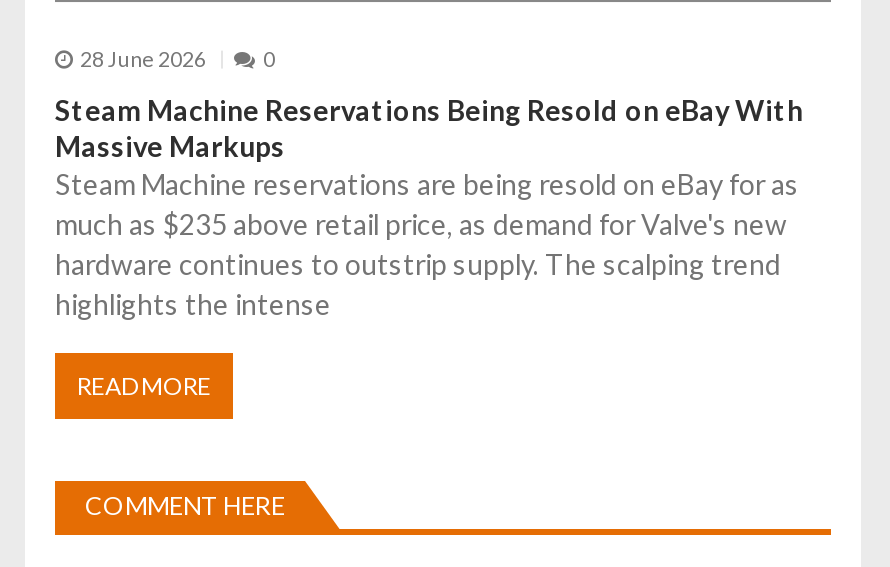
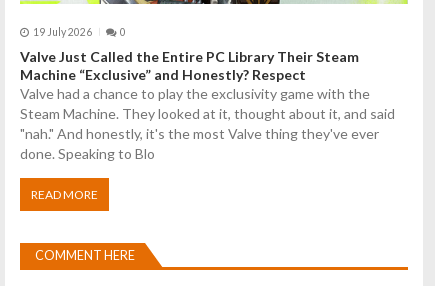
[80,47,206,71] 28 June 2026 -> [32,26,91,38] 19 July 2026
[55,92,803,320] Steam Machine Reservations Being Resold on eBay With | Massive Markups | Steam Machine reservations are being resold on eBay for as | much as $235 above retail price, as demand for Valve's new | hardware continues to outstrip supply. The scalping trend | highlights the intense -> [20,48,395,162] Valve Just Called the Entire PC Library Their Steam | Machine “Exclusive” and Honestly? Respect | Valve had a chance to play the exclusivity game with the | Steam Machine. They looked at it, thought about it, and said | "nah." And honestly, it's the most Valve thing they've ever | done. Speaking to Blo

